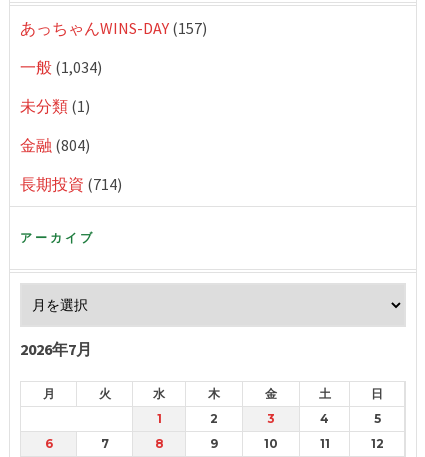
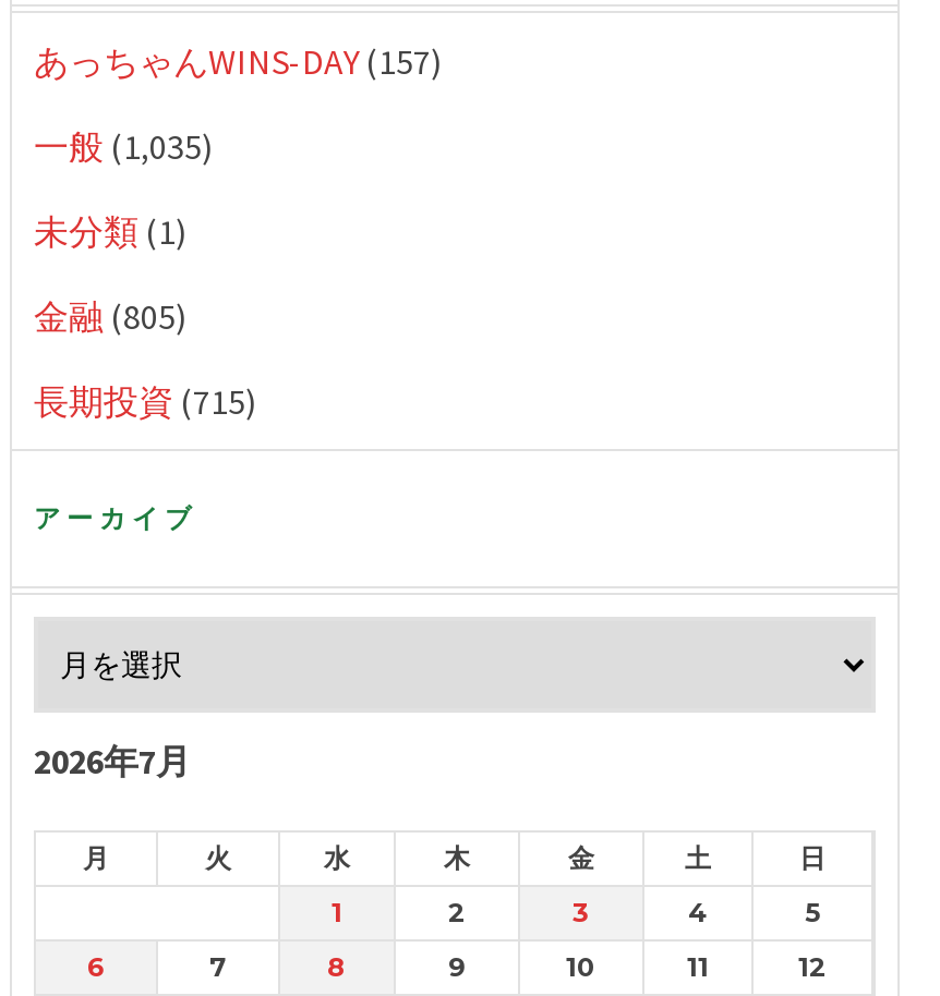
[20,57,102,77] 一般(1,034) -> [34,125,213,169] 一般(1,035)
[20,135,90,155] 金融(804) -> [34,295,186,339] 金融(805)
[20,174,122,194] 長期投資(714) -> [34,380,256,424] 長期投資(715)

